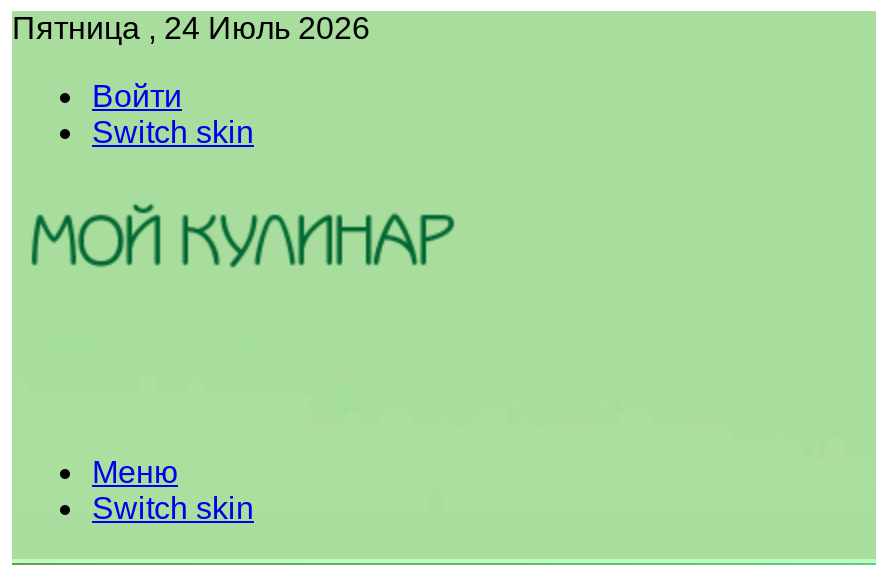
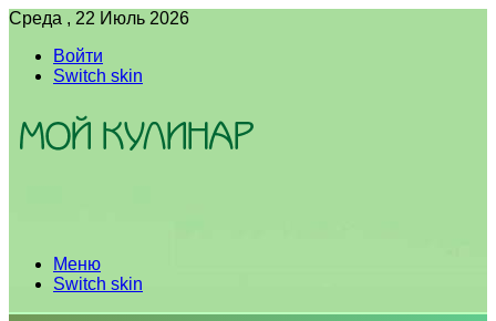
[12,11,370,45] Пятница , 24 Июль 2026 -> [9,9,189,28] Среда , 22 Июль 2026

